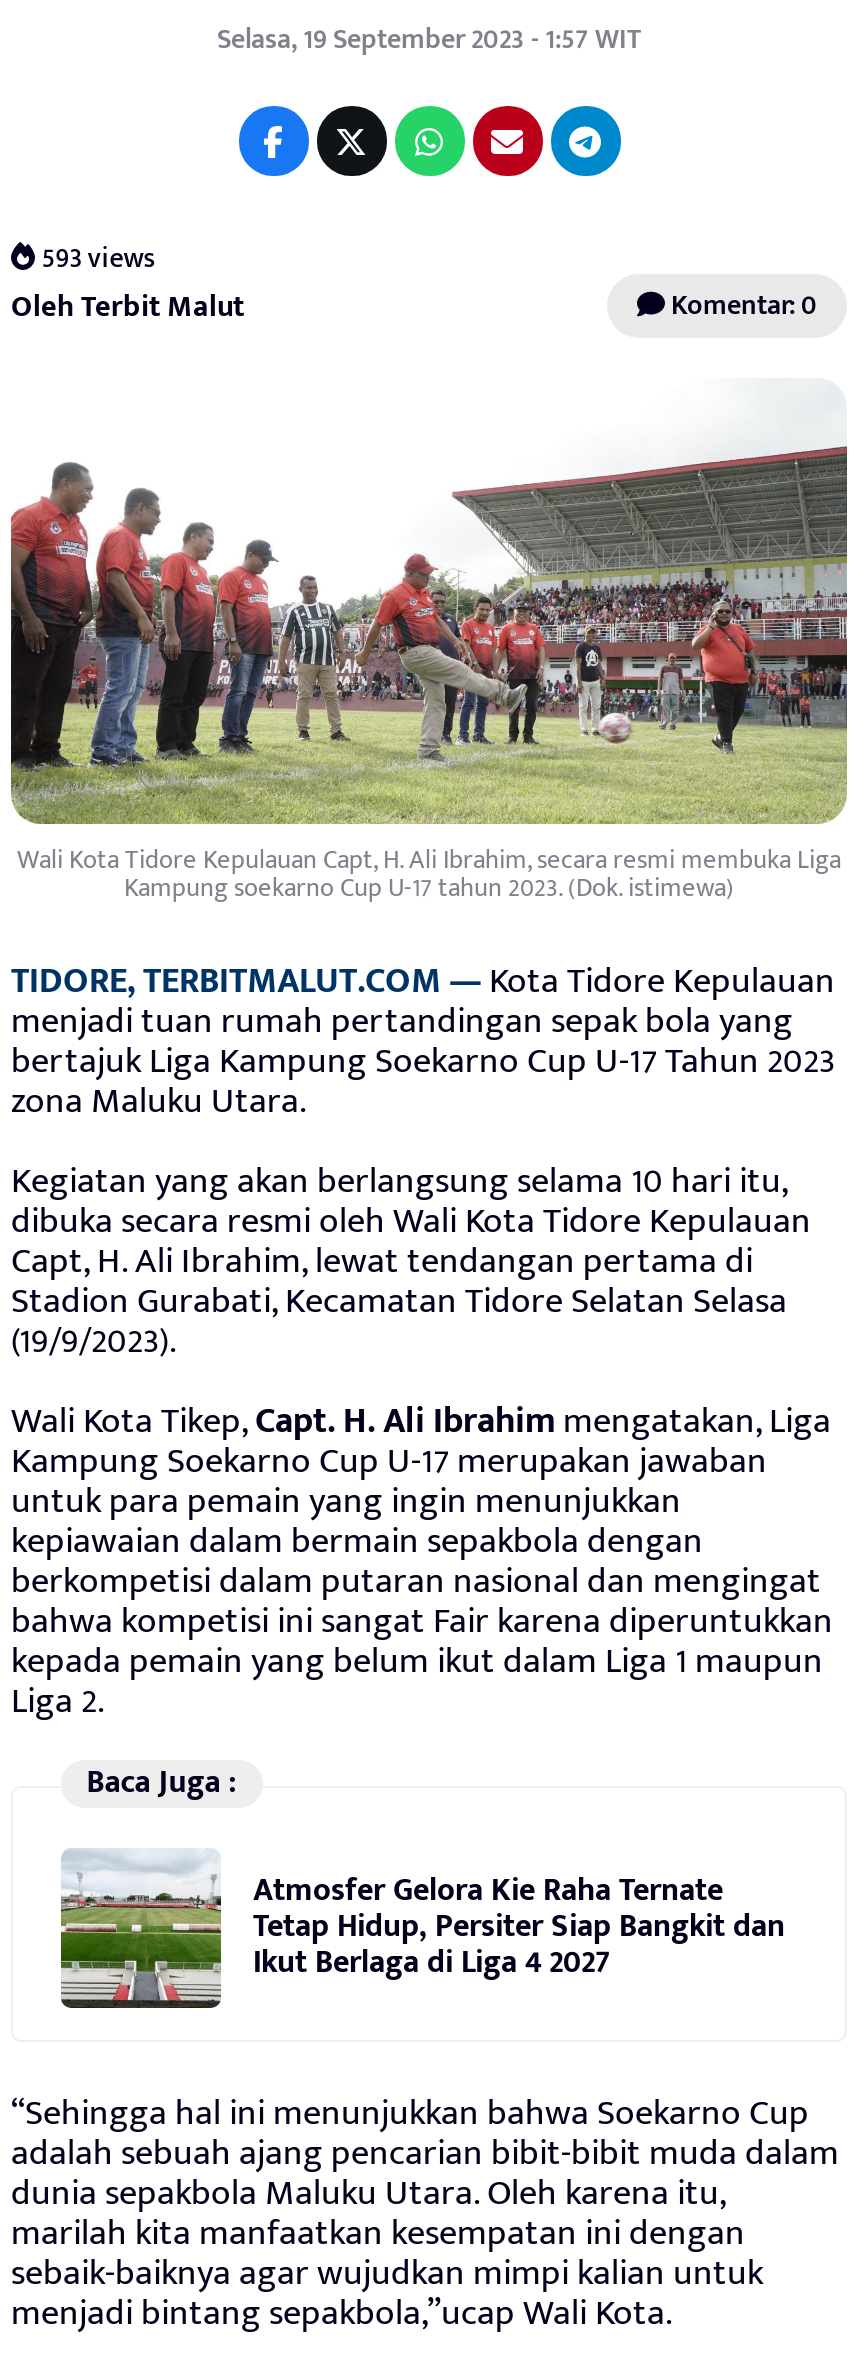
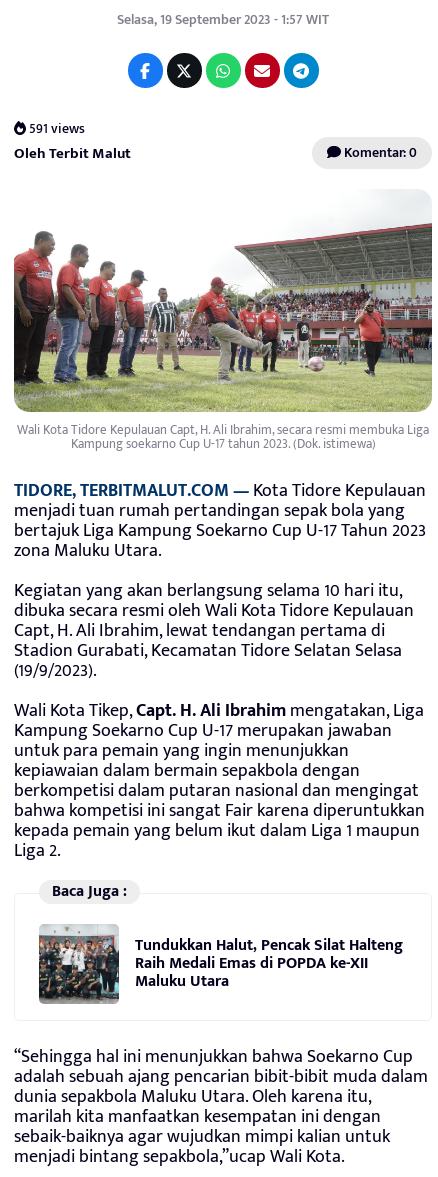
[35,234,155,280] 593 views -> [26,117,85,140] 591 views
[59,1852,785,2008] [image] | Atmosfer Gelora Kie Raha Ternate | Tetap Hidup, Persiter Siap Bangkit dan | Ikut Berlaga di Liga 4 2027 -> [38,925,403,1003] [image] | Tundukkan Halut, Pencak Silat Halteng | Raih Medali Emas di POPDA ke-XII | Maluku Utara

